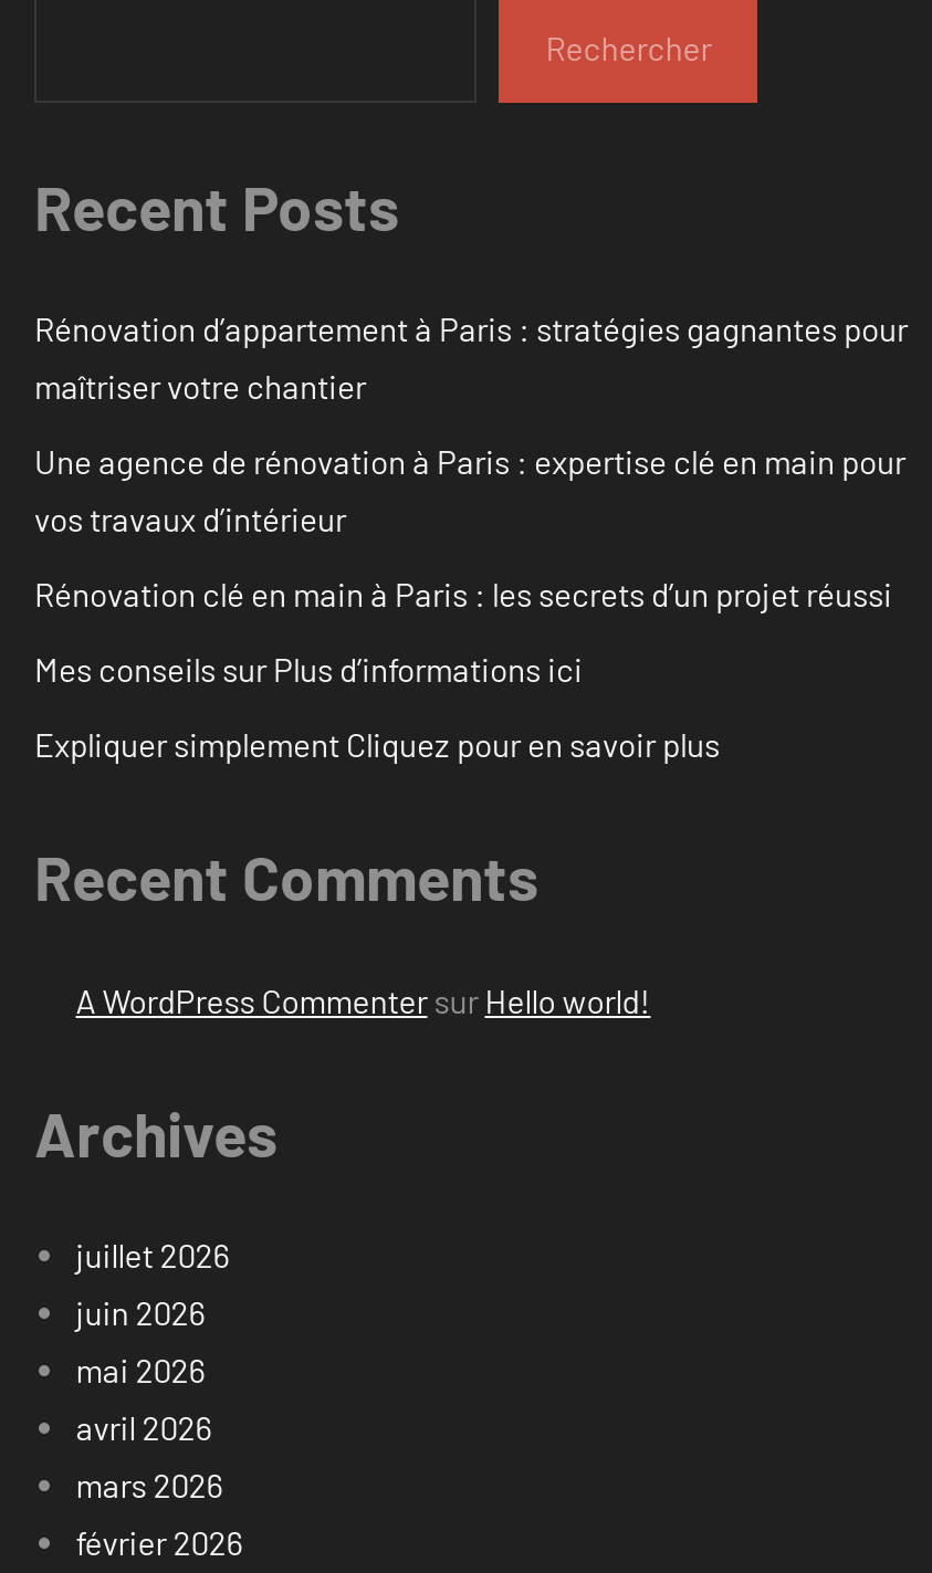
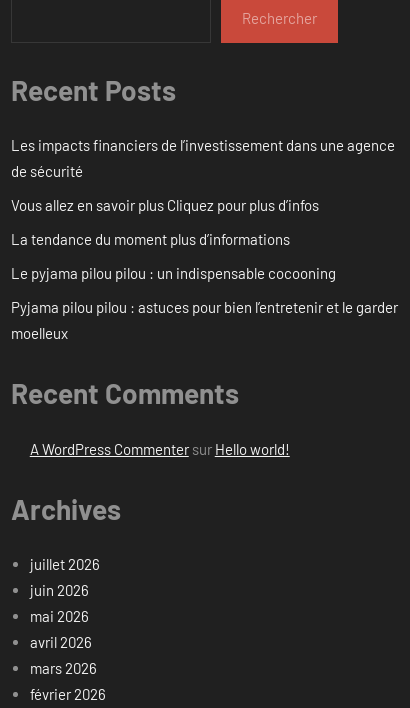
[34,309,908,406] Rénovation d’appartement à Paris : stratégies gagnantes pour | maîtriser votre chantier -> [11,136,395,180] Les impacts financiers de l’investissement dans une agence | de sécurité
[34,442,905,539] Une agence de rénovation à Paris : expertise clé en main pour | vos travaux d’intérieur -> [11,196,319,214] Vous allez en savoir plus Cliquez pour plus d’infos
[34,574,892,614] Rénovation clé en main à Paris : les secrets d’un projet réussi -> [11,230,290,248] La tendance du moment plus d’informations
[34,650,583,689] Mes conseils sur Plus d’informations ici -> [11,264,336,282] Le pyjama pilou pilou : un indispensable cocooning
[34,725,720,765] Expliquer simplement Cliquez pour en savoir plus -> [11,298,398,342] Pyjama pilou pilou : astuces pour bien l’entretenir et le garder | moelleux

